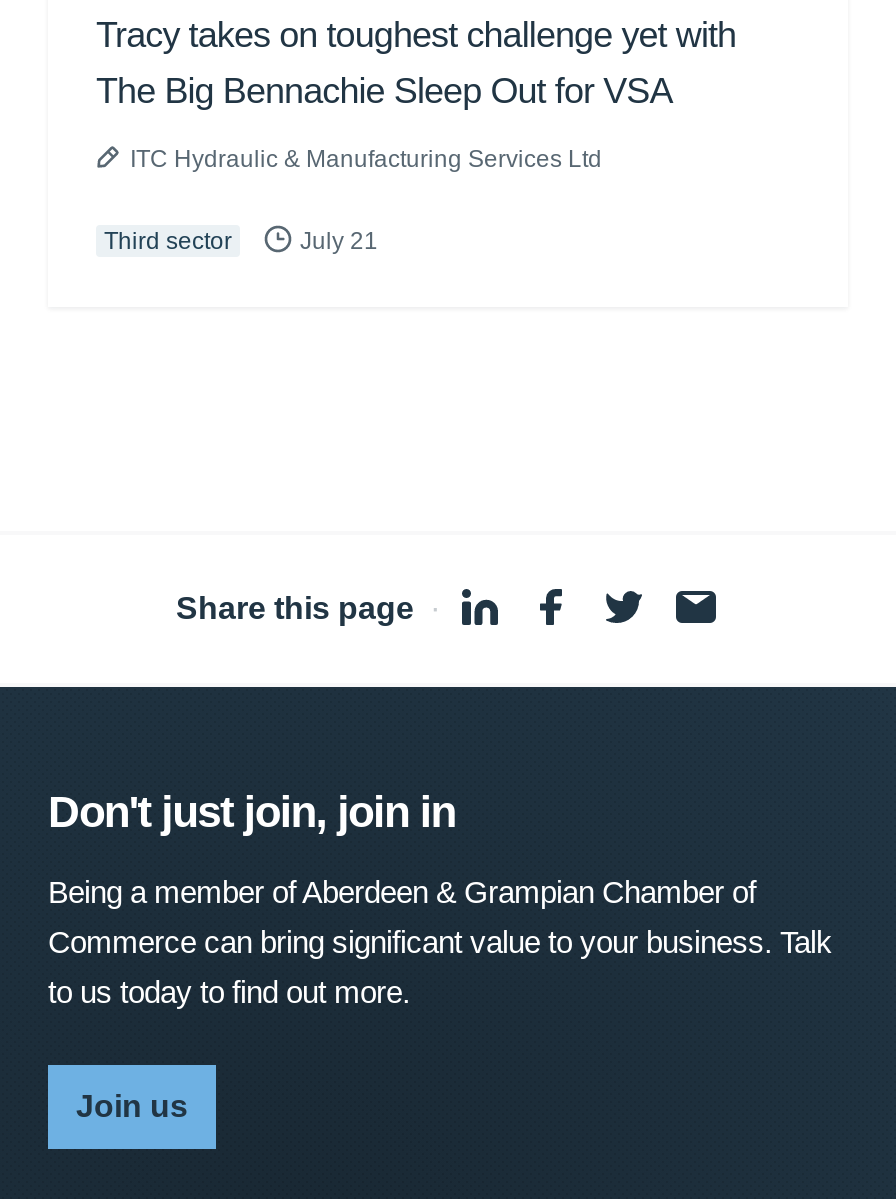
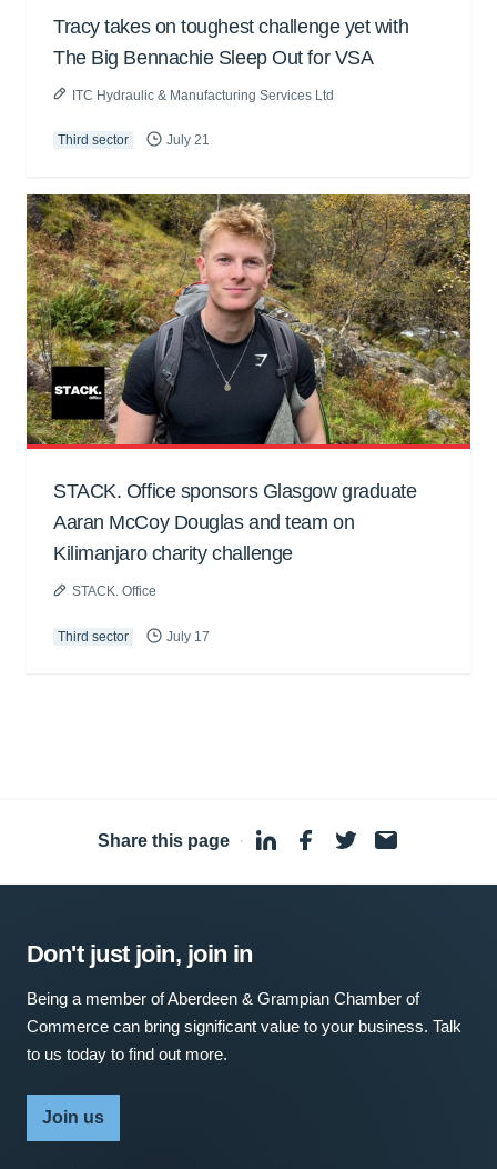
none -> [26,193,471,645] [image] | STACK. Office sponsors Glasgow graduate | Aaran McCoy Douglas and team on | Kilimanjaro charity challenge | STACK. Office | Third sector | July 17

